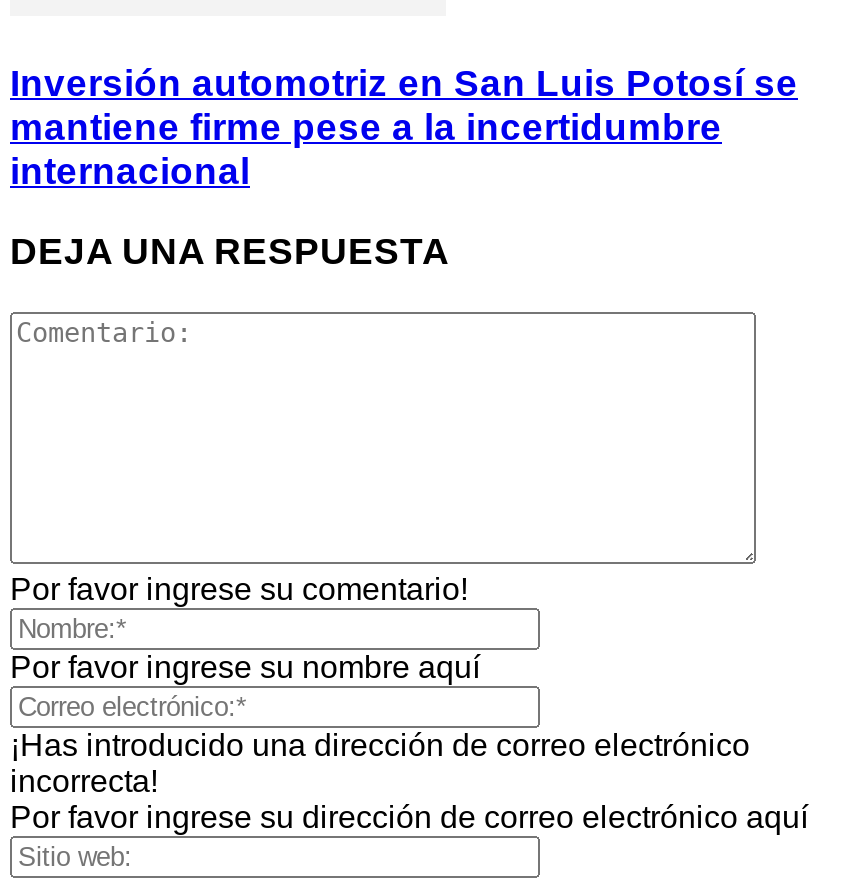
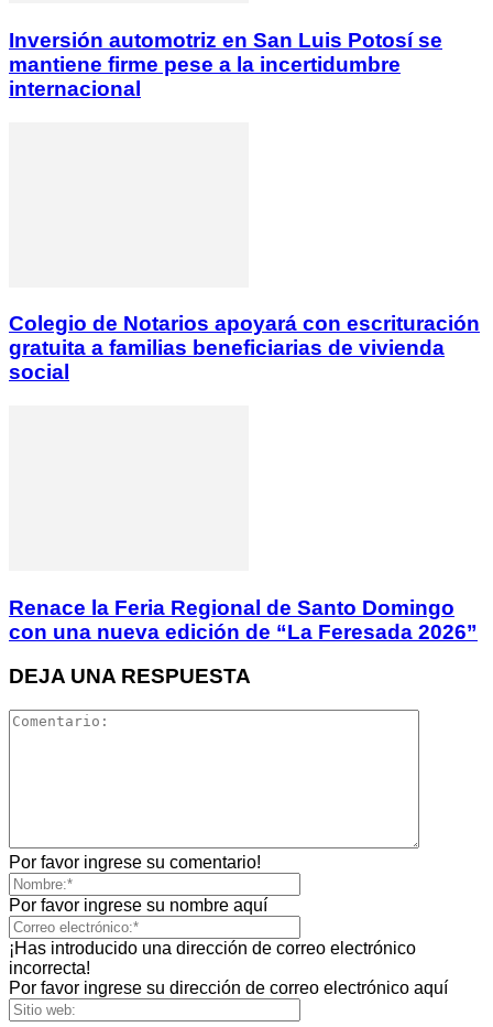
none -> [9,312,480,384] Colegio de Notarios apoyará con escrituración | gratuita a familias beneficiarias de vivienda | social
none -> [9,596,478,643] Renace la Feria Regional de Santo Domingo | con una nueva edición de “La Feresada 2026”

